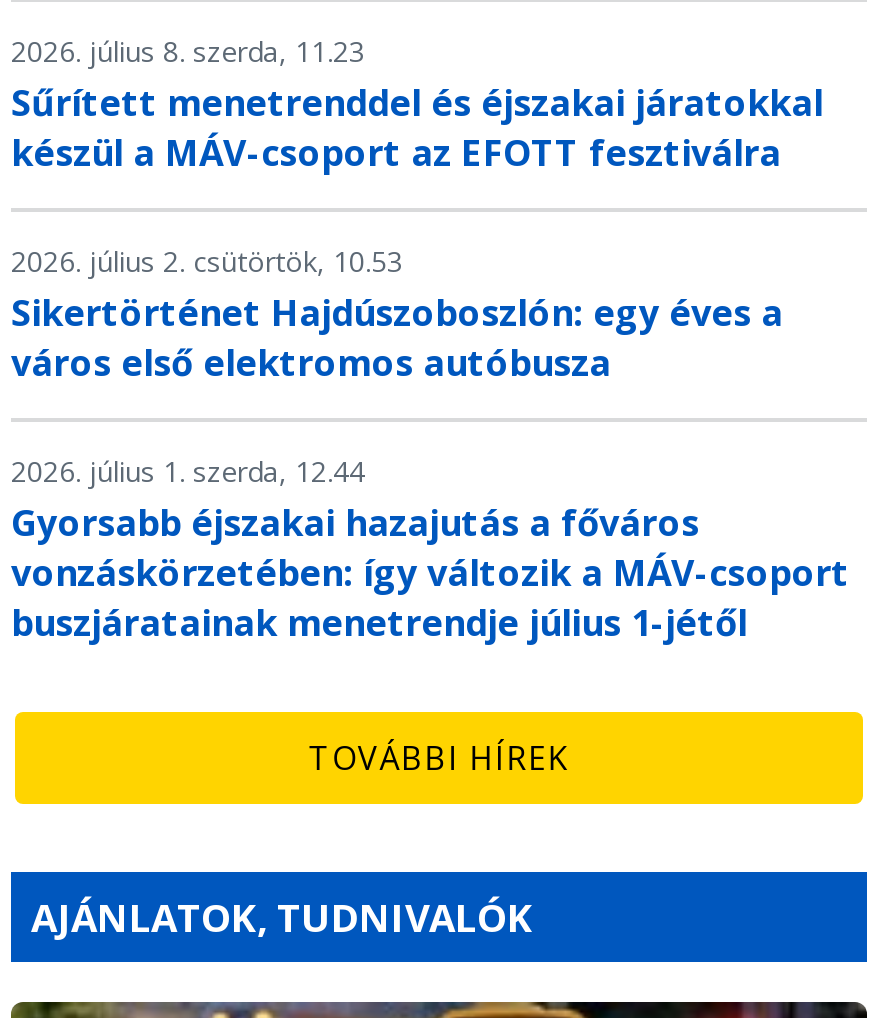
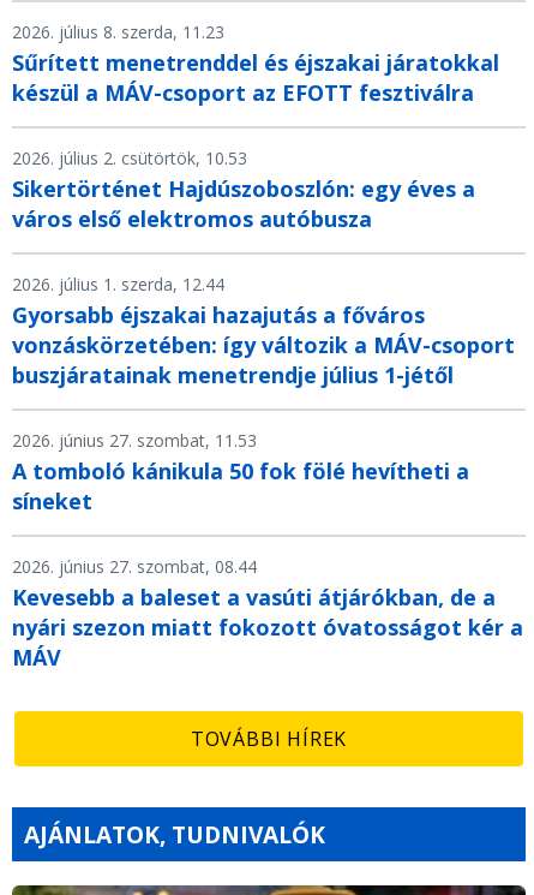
none -> [12,429,523,672] 2026. június 27. szombat, 11.53 | A tomboló kánikula 50 fok fölé hevítheti a | síneket | 2026. június 27. szombat, 08.44 | Kevesebb a baleset a vasúti átjárókban, de a | nyári szezon miatt fokozott óvatosságot kér a | MÁV

